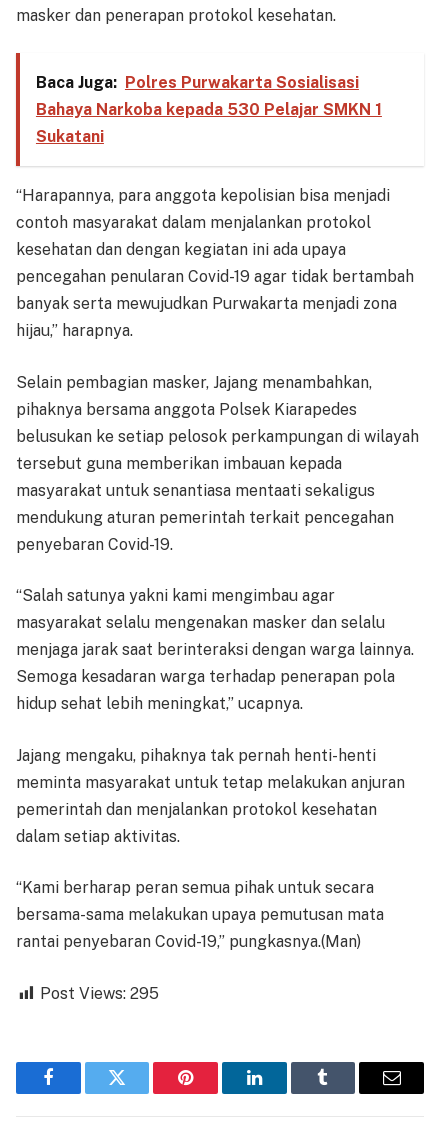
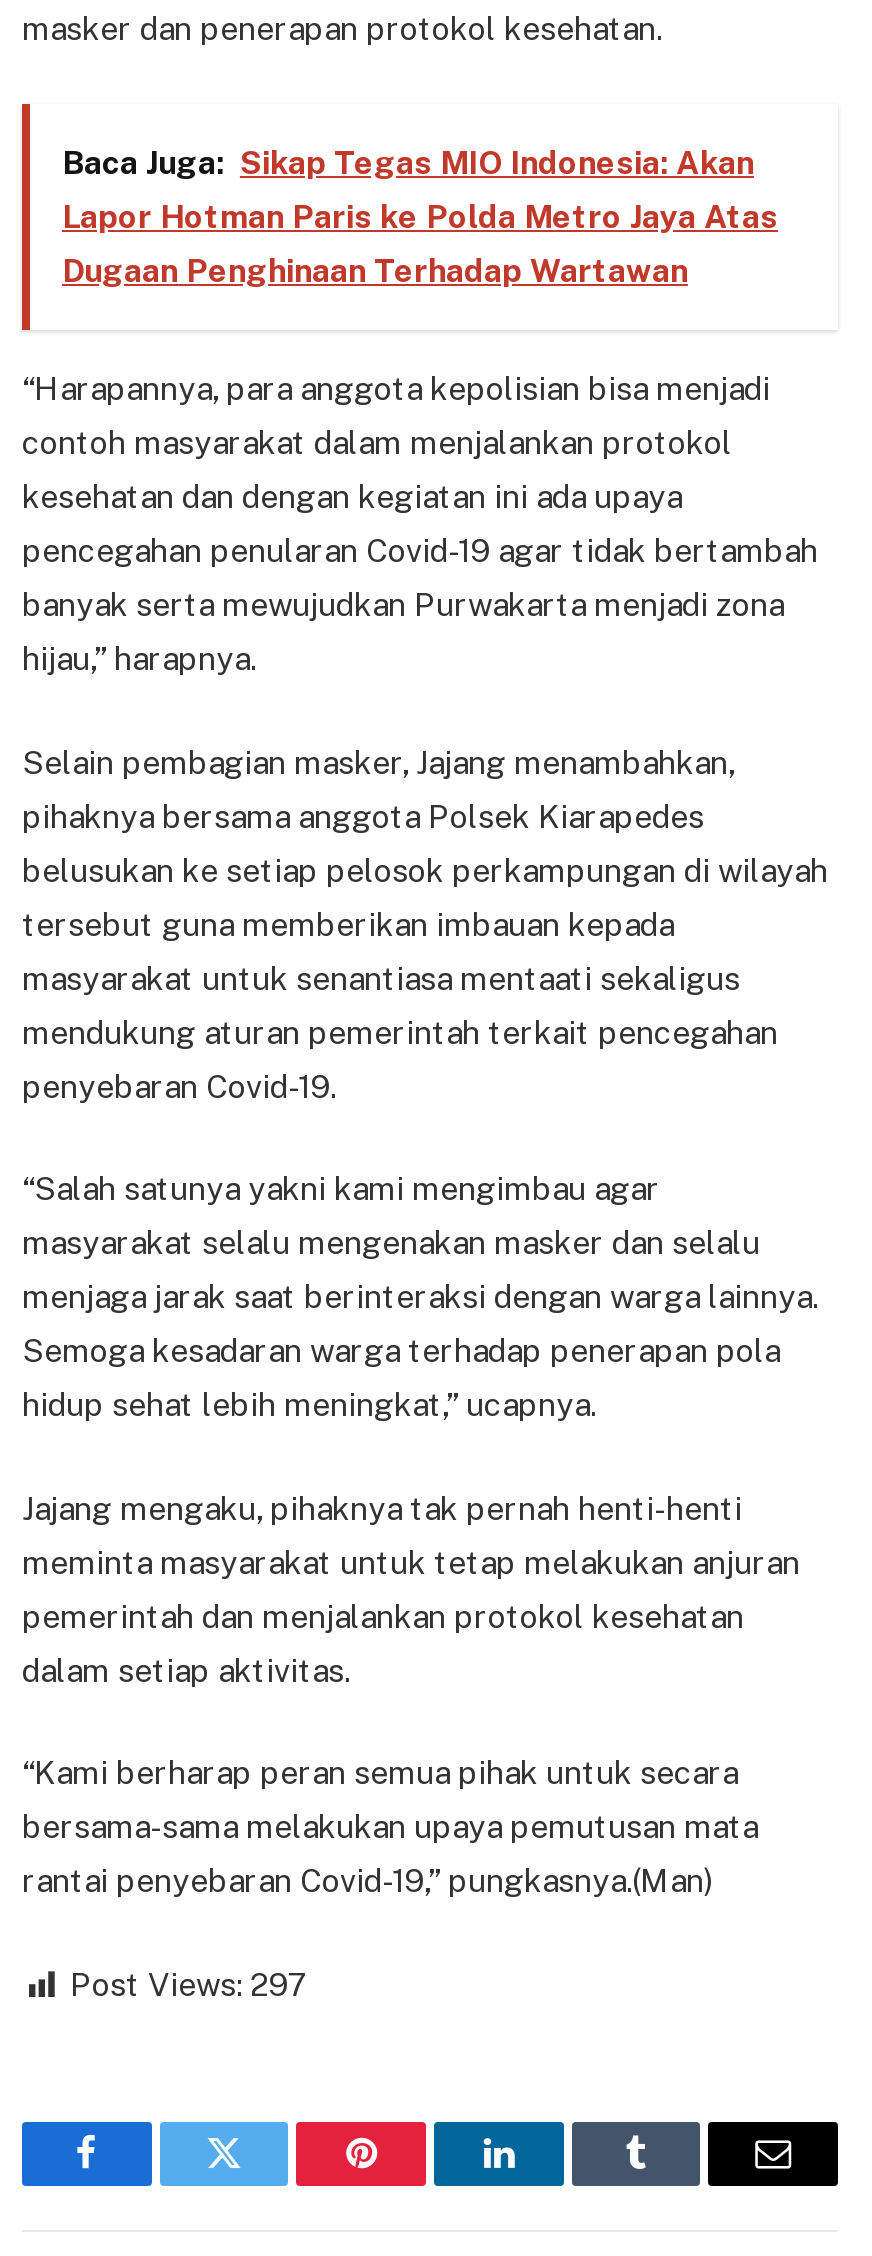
[36,73,382,146] Baca Juga: Polres Purwakarta Sosialisasi | Bahaya Narkoba kepada 530 Pelajar SMKN 1 | Sukatani -> [62,145,778,291] Baca Juga: Sikap Tegas MIO Indonesia: Akan | Lapor Hotman Paris ke Polda Metro Jaya Atas | Dugaan Penghinaan Terhadap Wartawan
[40,984,159,1003] Post Views: 295 -> [70,1966,308,2004] Post Views: 297

